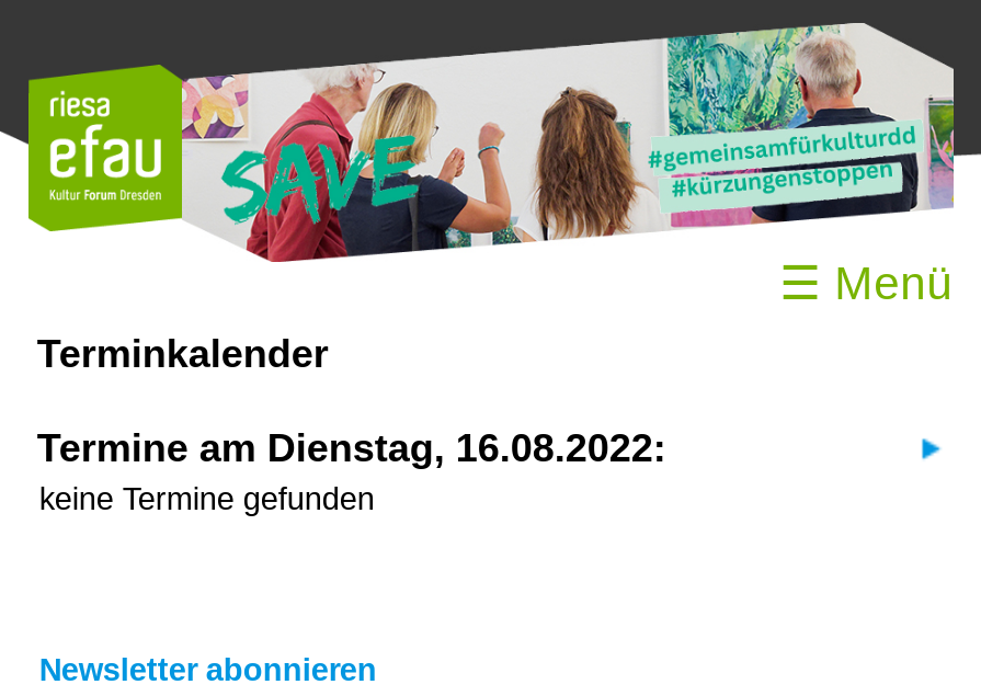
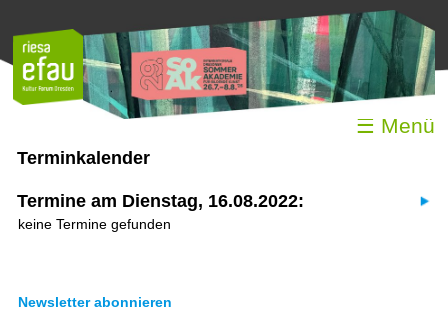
[180,21,954,262] [image] -> [83,10,435,120] [image]

